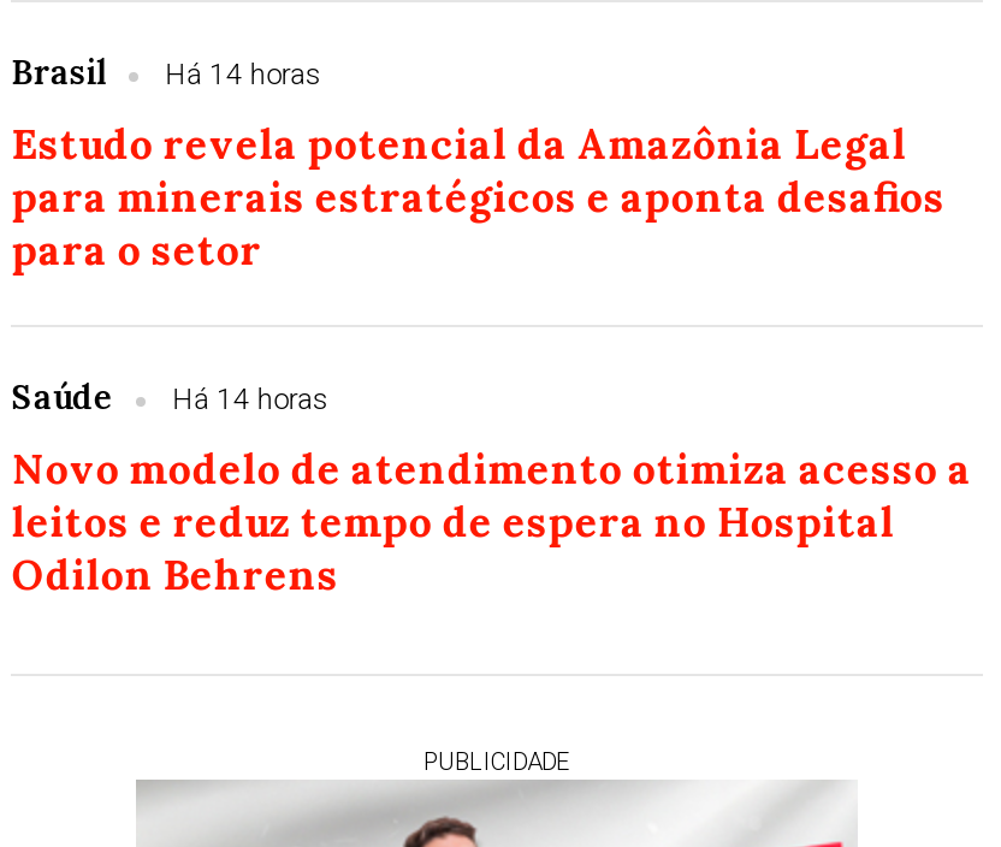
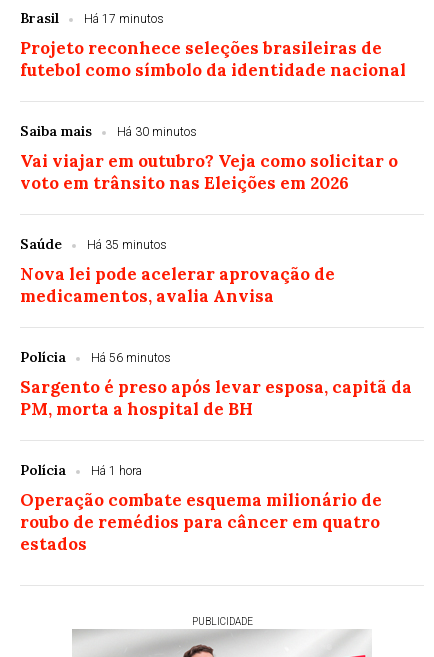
[12,58,945,277] Há 14 horas | Estudo revela potencial da Amazônia Legal | para minerais estratégicos e aponta desafios | para o setor -> [20,12,406,194] Há 17 minutos | Projeto reconhece seleções brasileiras de | futebol como símbolo da identidade nacional | Saiba mais | Há 30 minutos | Vai viajar em outubro? Veja como solicitar o | voto em trânsito nas Eleições em 2026
[12,383,972,602] Há 14 horas | Novo modelo de atendimento otimiza acesso a | leitos e reduz tempo de espera no Hospital | Odilon Behrens -> [20,238,412,555] Há 35 minutos | Nova lei pode acelerar aprovação de | medicamentos, avalia Anvisa | Polícia | Há 56 minutos | Sargento é preso após levar esposa, capitã da | PM, morta a hospital de BH | Polícia | Há 1 hora | Operação combate esquema milionário de | roubo de remédios para câncer em quatro | estados

